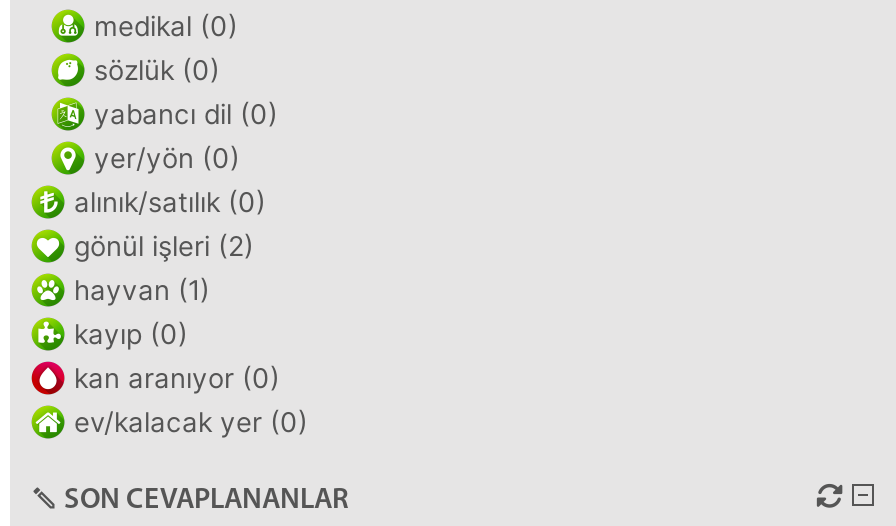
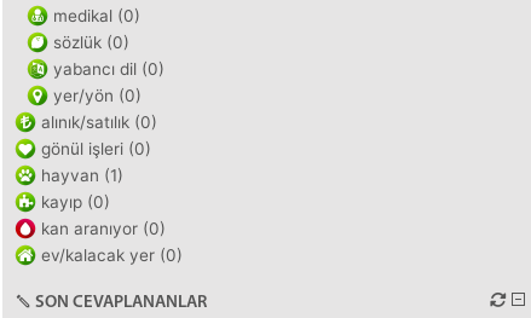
[74,230,254,262] gönül işleri (2) -> [41,139,151,158] gönül işleri (0)

